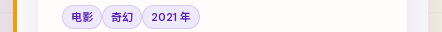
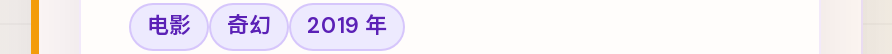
[71,10,191,24] 电影 奇幻 2021年 -> [147,11,387,39] 电影 奇幻 2019年

